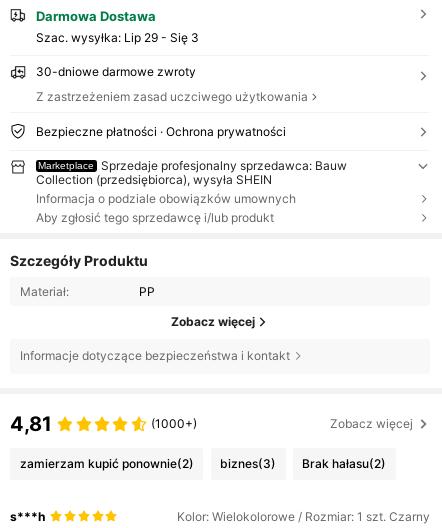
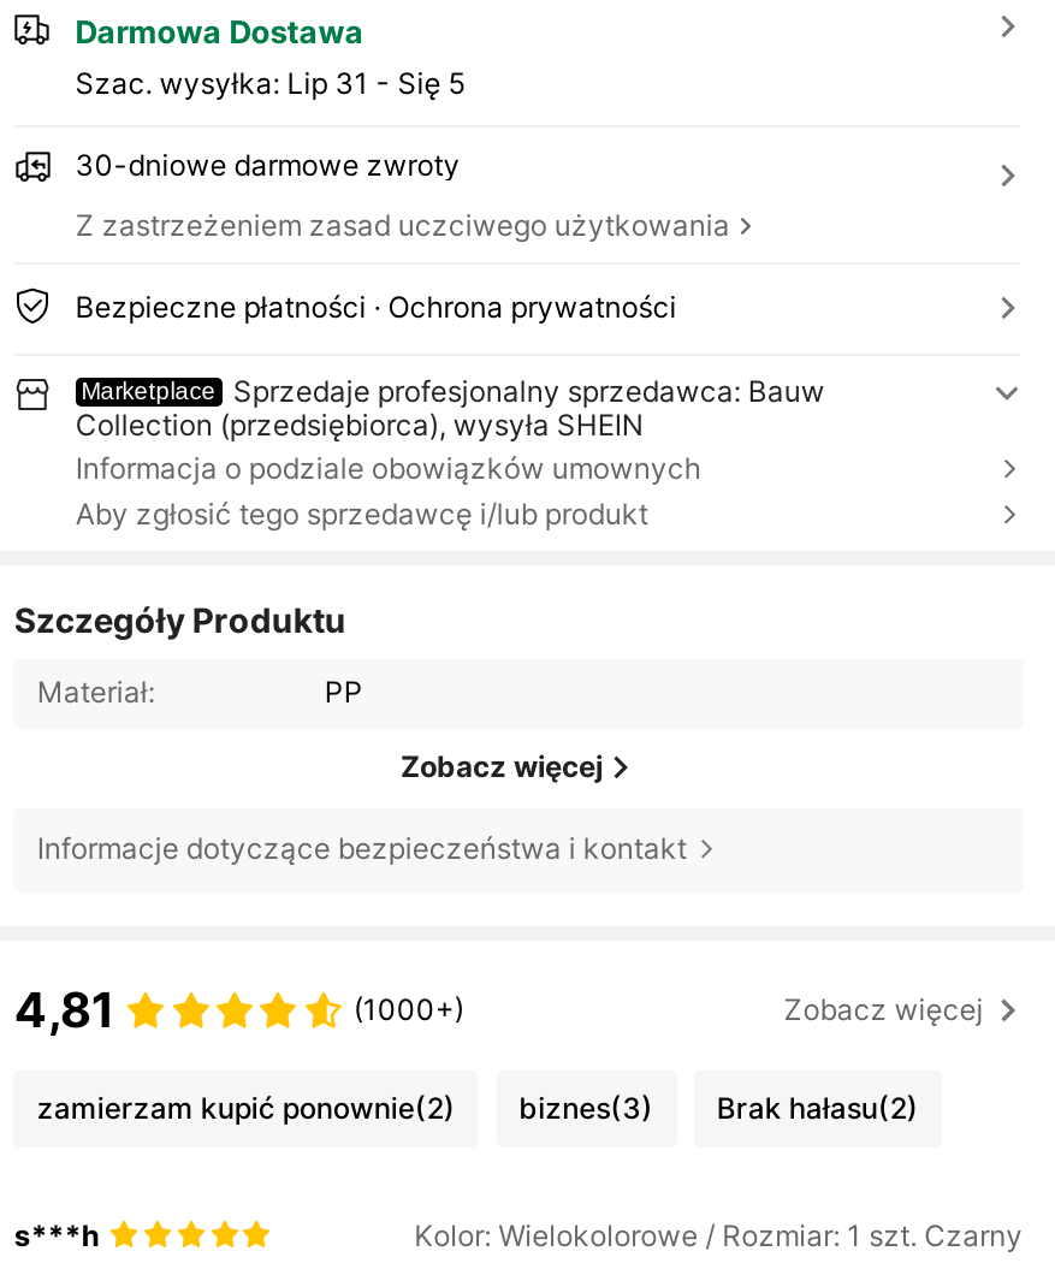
[36,30,199,45] Szac. wysyłka: Lip 29 - Się 3 -> [75,66,465,102] Szac. wysyłka: Lip 31 - Się 5

